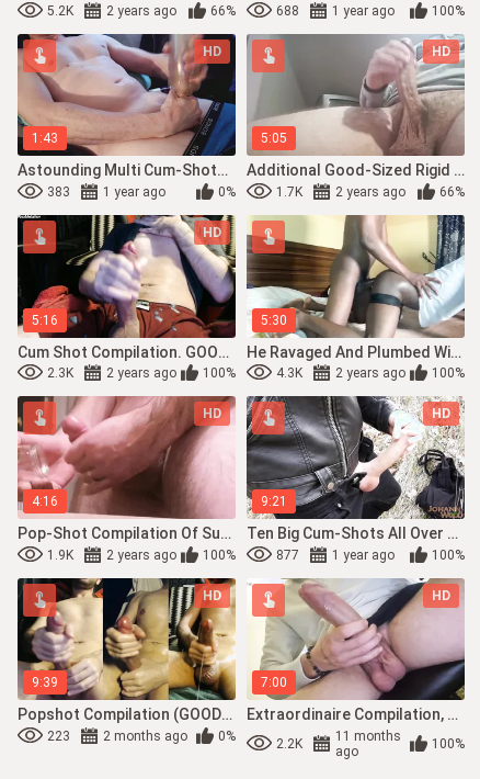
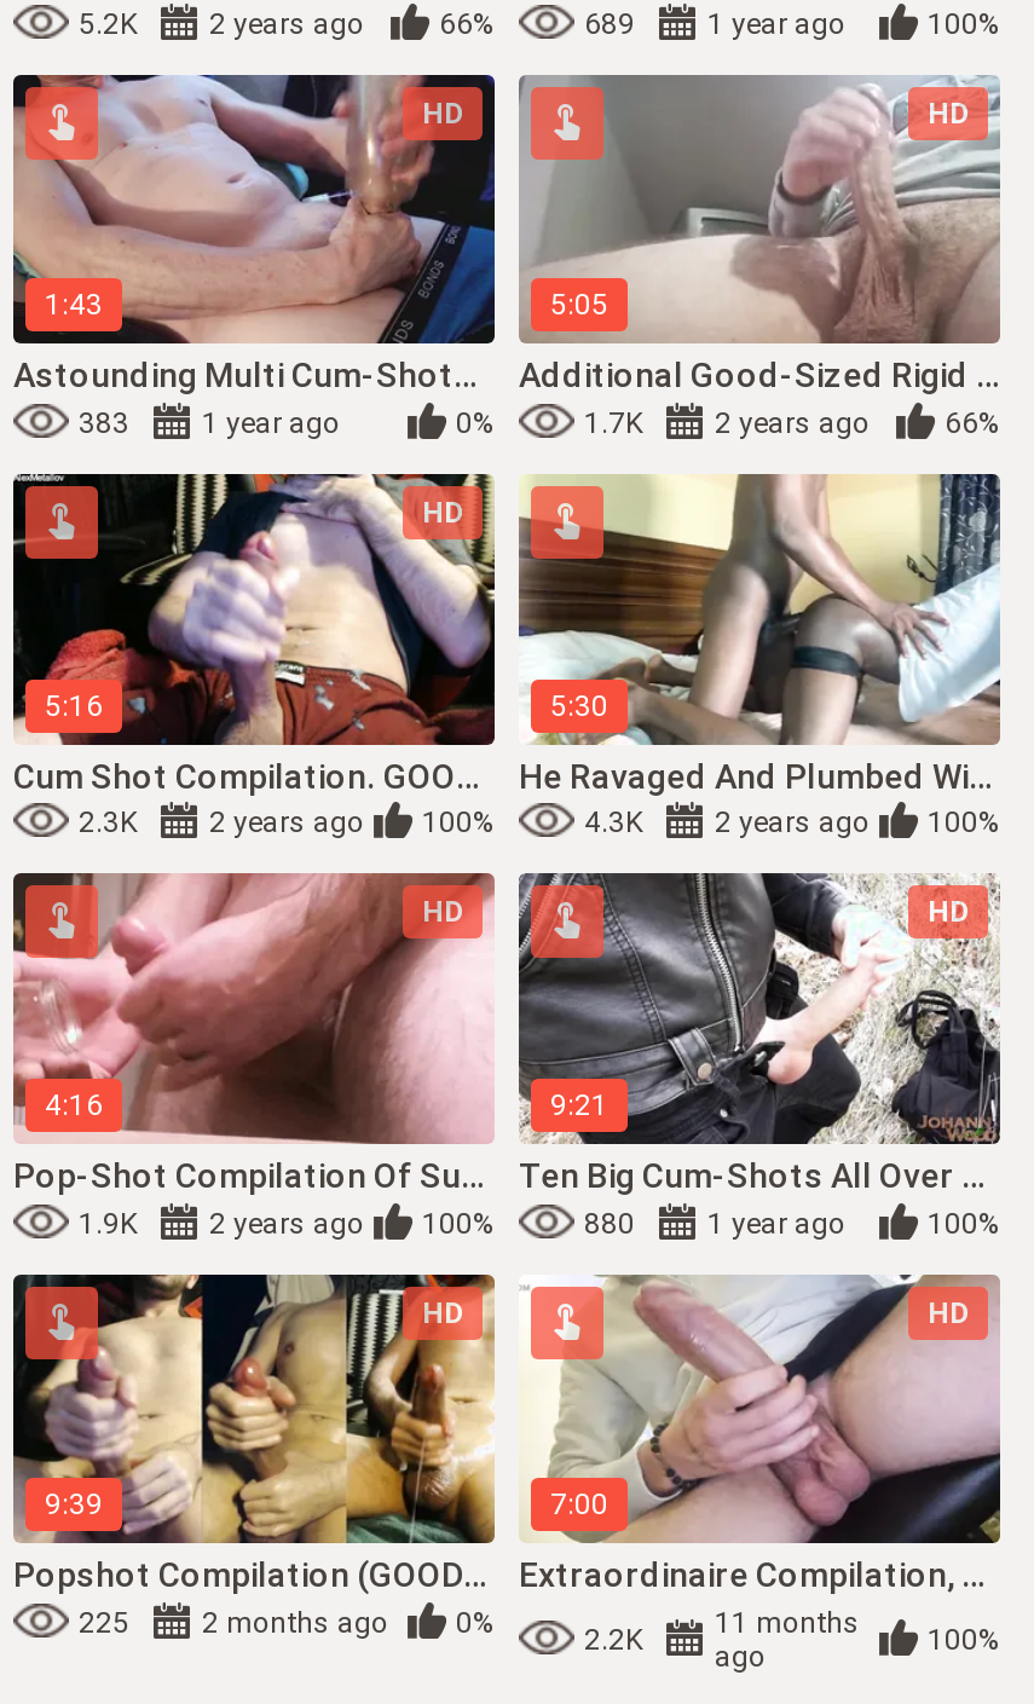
[276,3,299,18] 688 -> [584,7,635,40] 689
[276,547,299,563] 877 -> [584,1206,635,1240] 880
[47,729,70,744] 223 -> [79,1606,129,1640] 225

